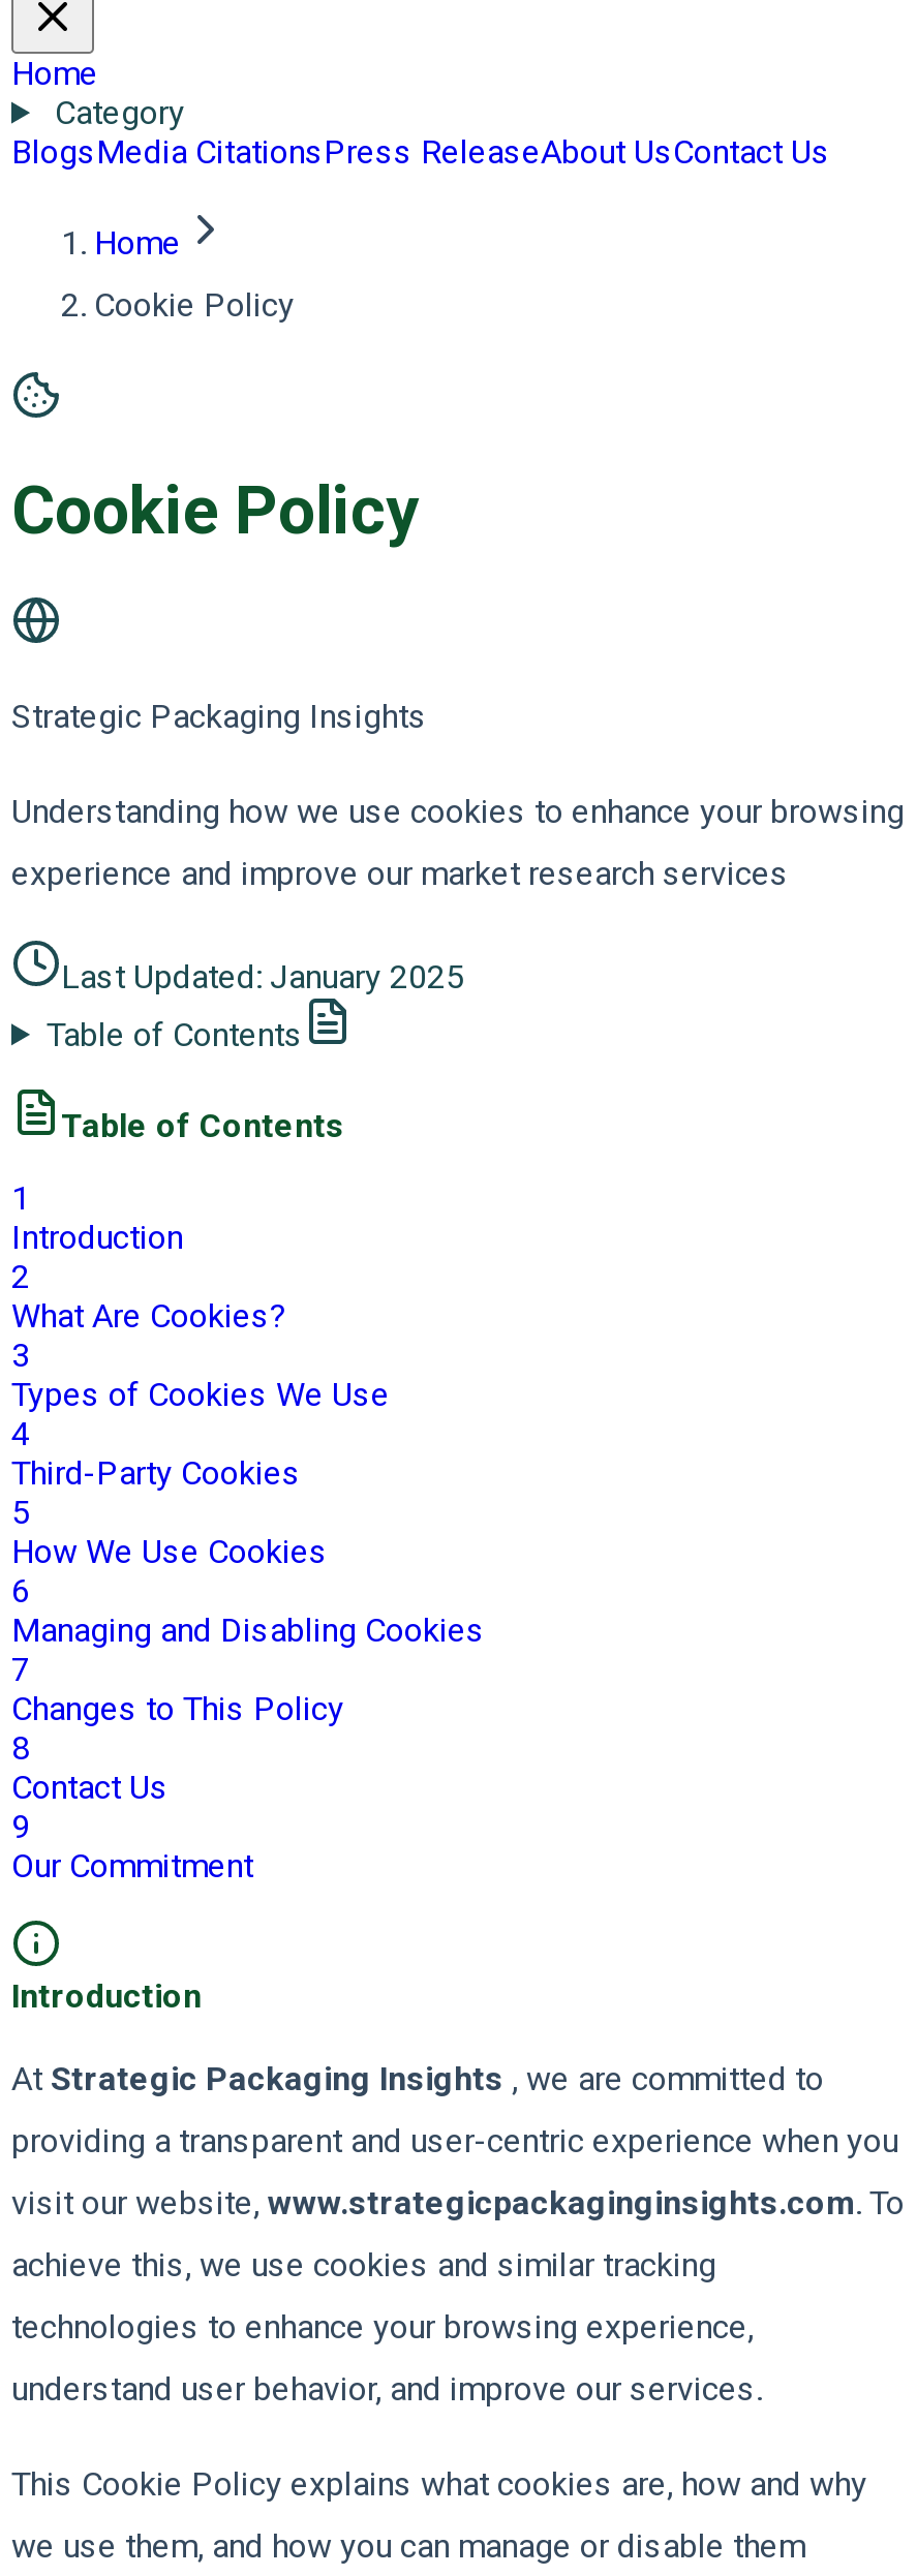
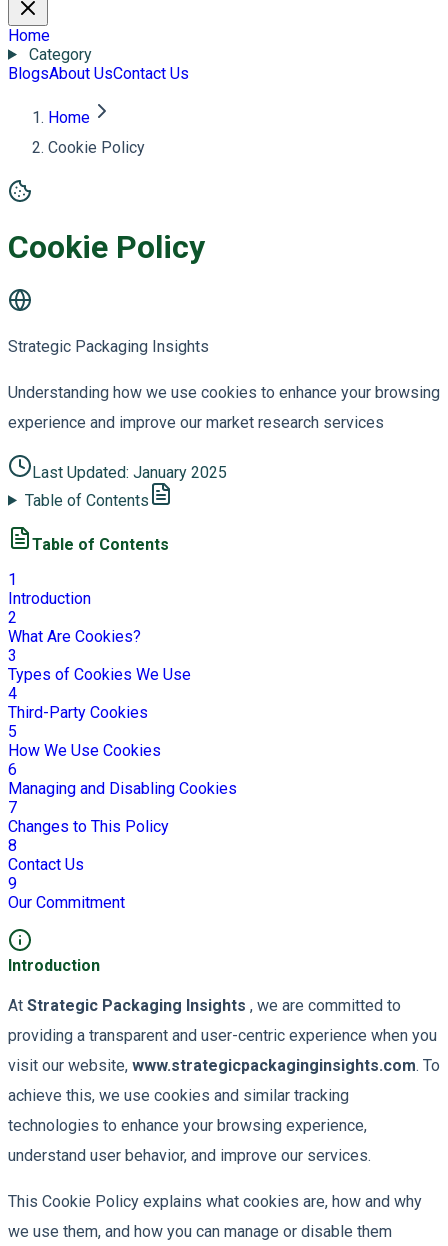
[11,132,830,171] Blogs Media Citations Press ReleaseAbout UsContact Us -> [8,64,189,83] BlogsAbout UsContact Us

